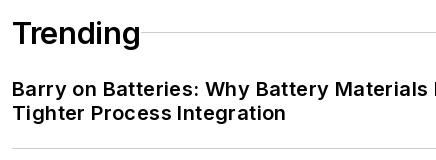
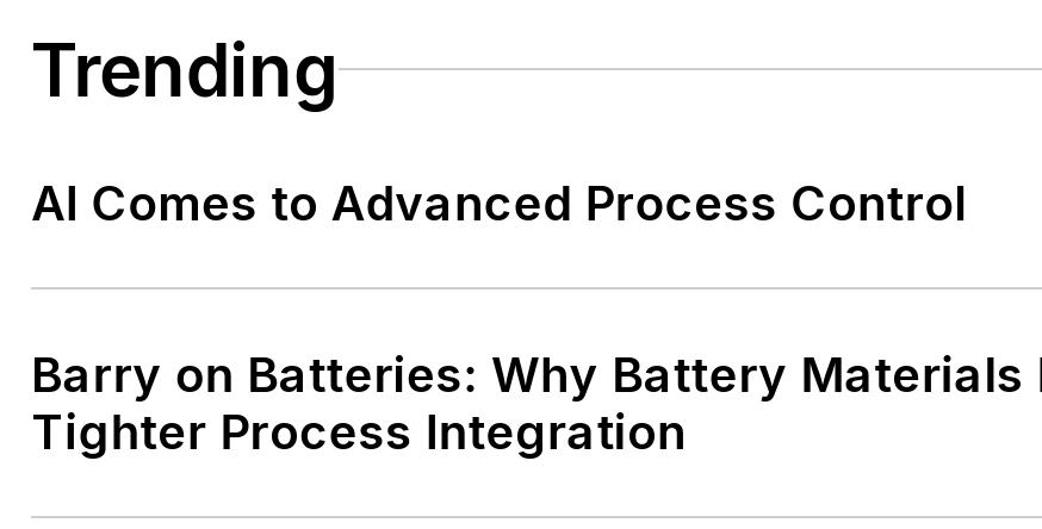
none -> [31,174,967,232] AI Comes to Advanced Process Control

